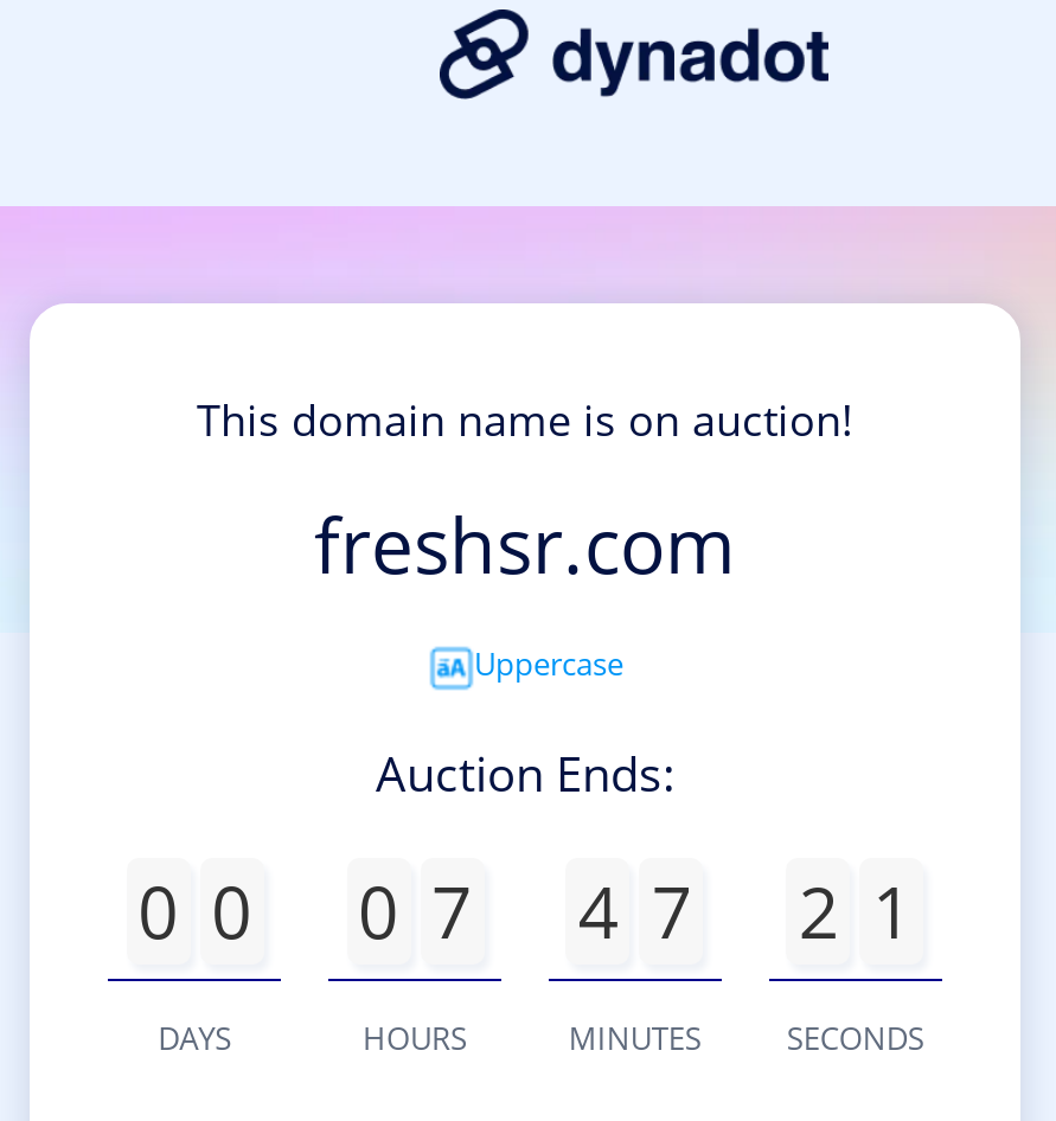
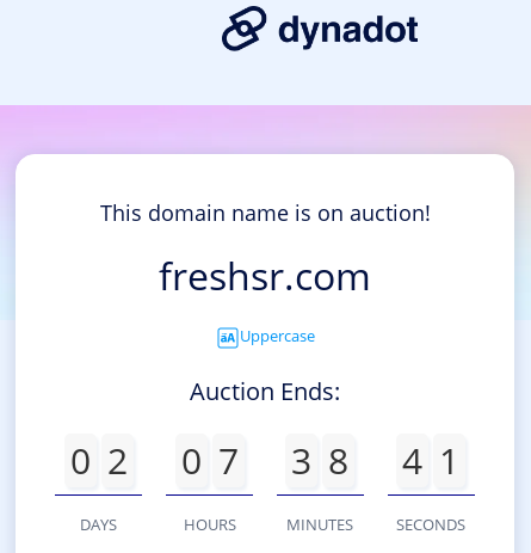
[138,863,251,960] 0 0 -> [70,436,127,485] 0 2
[578,863,692,960] 4 7 -> [292,436,349,485] 3 8
[798,863,912,960] 2 1 -> [402,436,460,485] 4 1

